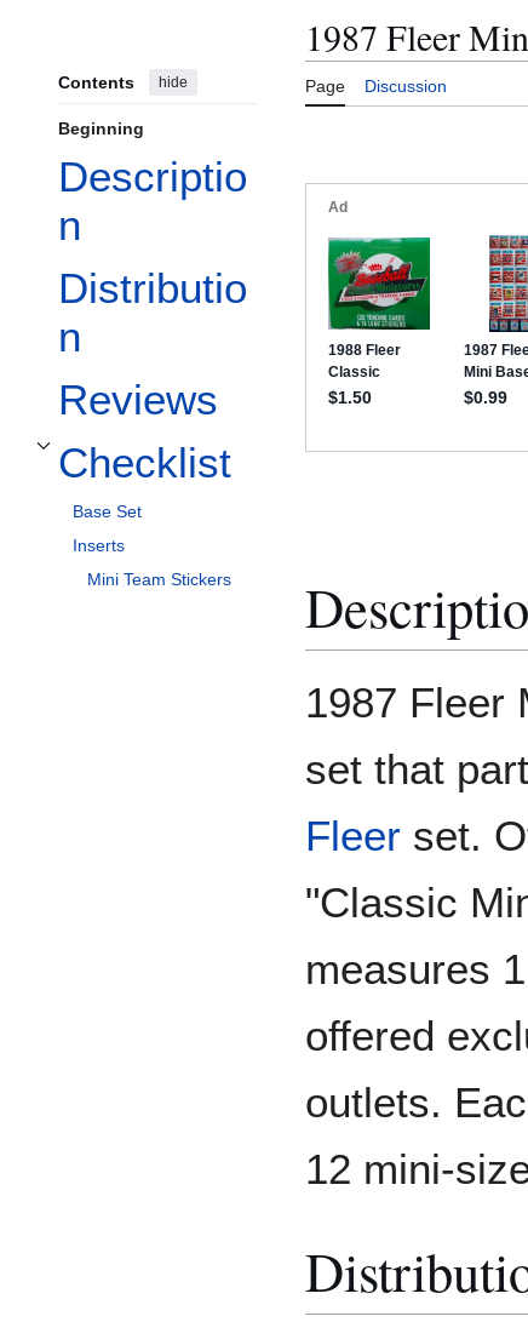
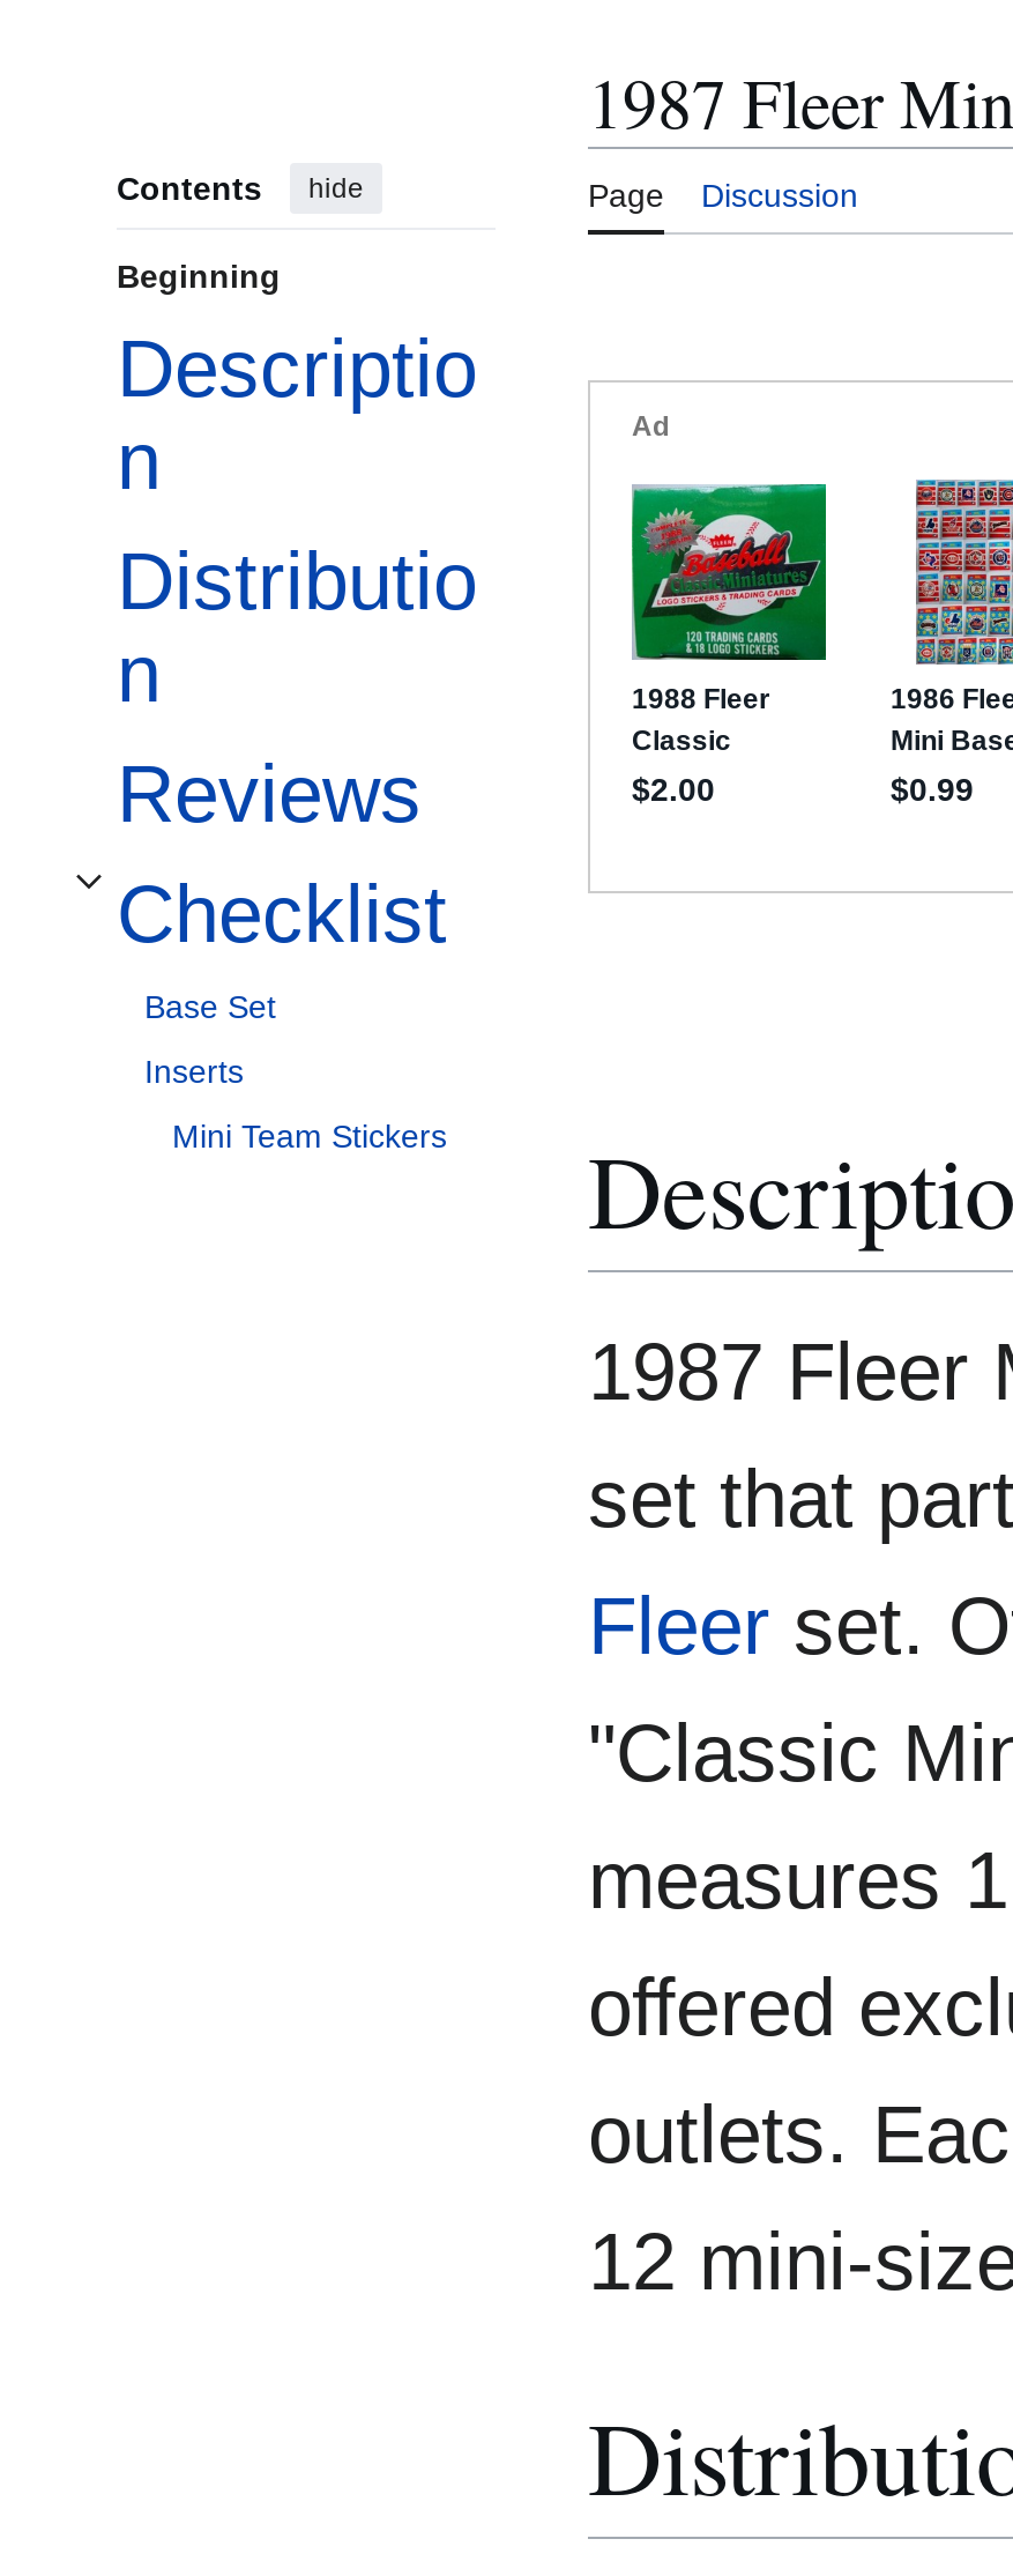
[477,235,524,333] [image] -> [914,477,1006,667] [image]

